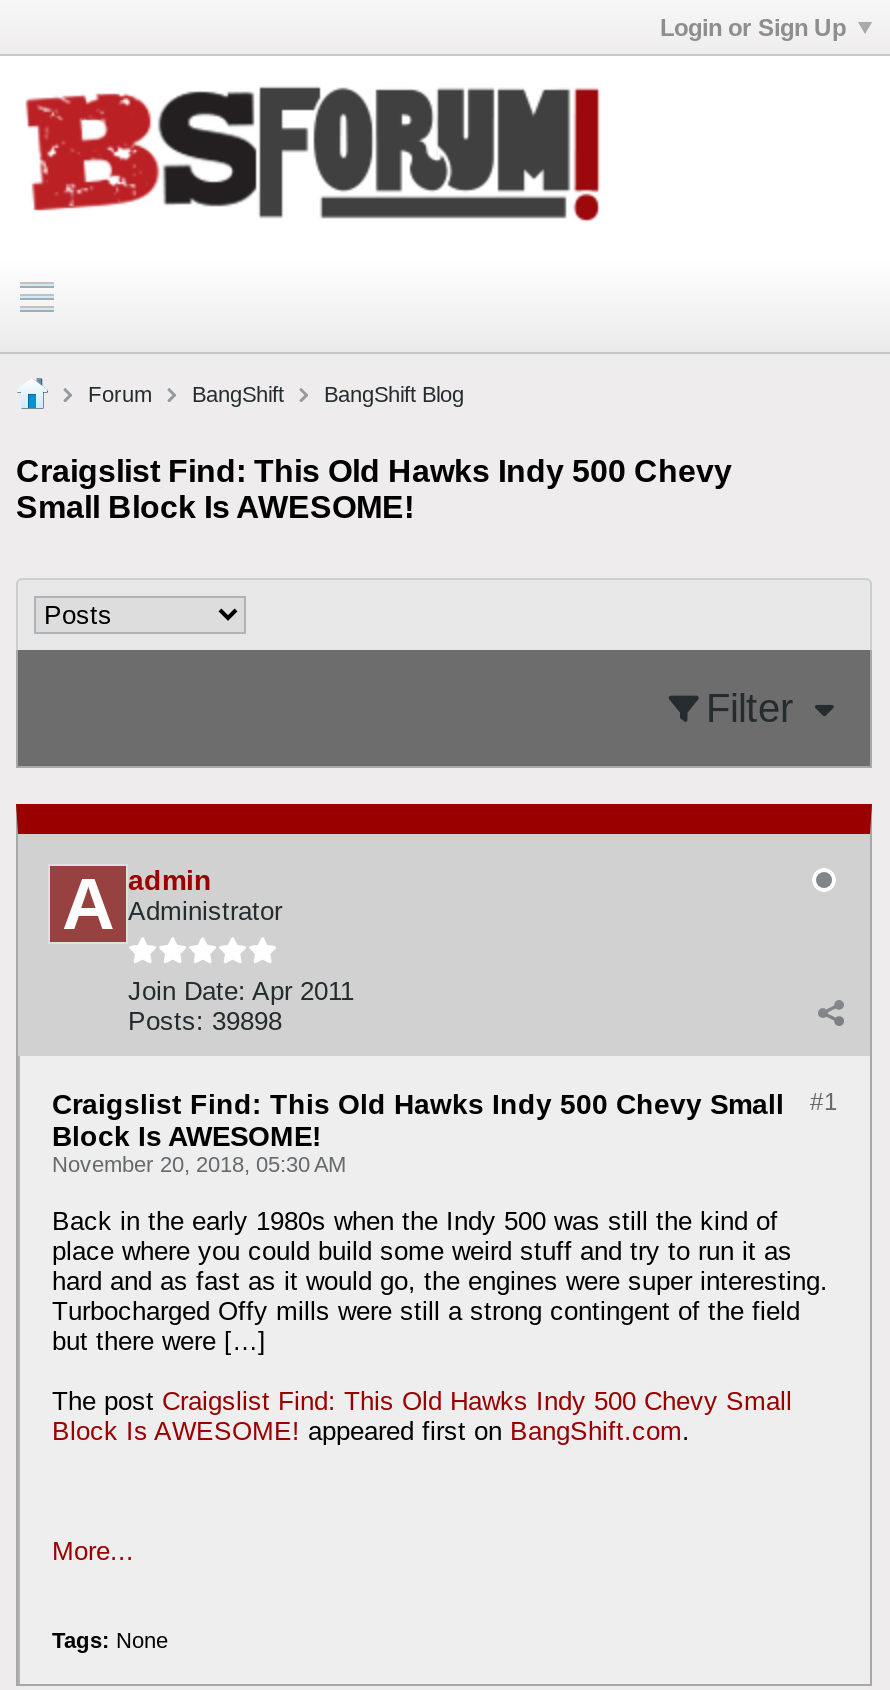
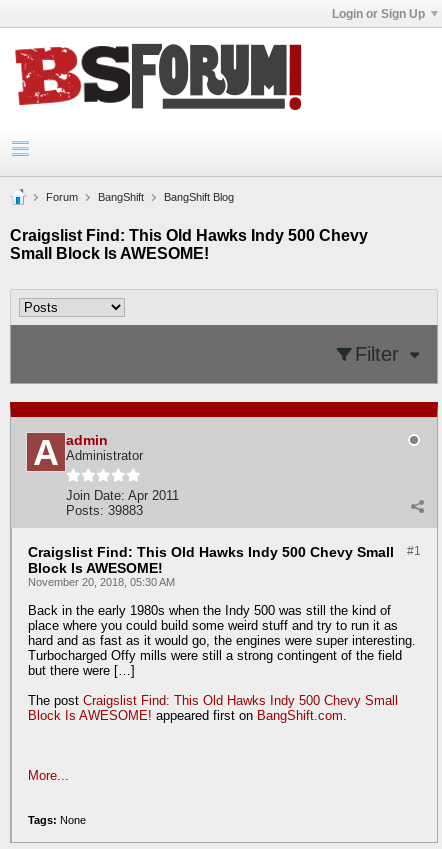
[128,1006,282,1036] Posts: 39898 -> [66,503,143,518] Posts: 39883

